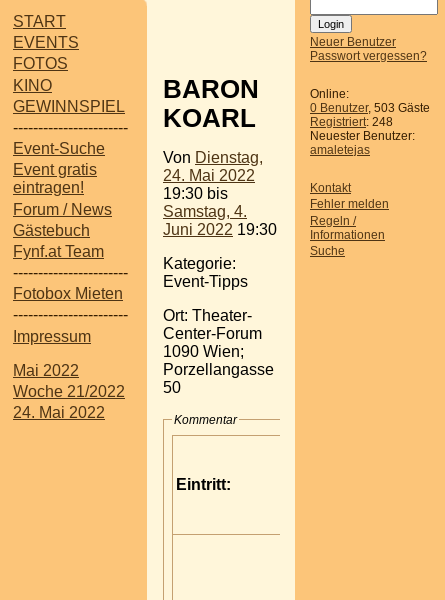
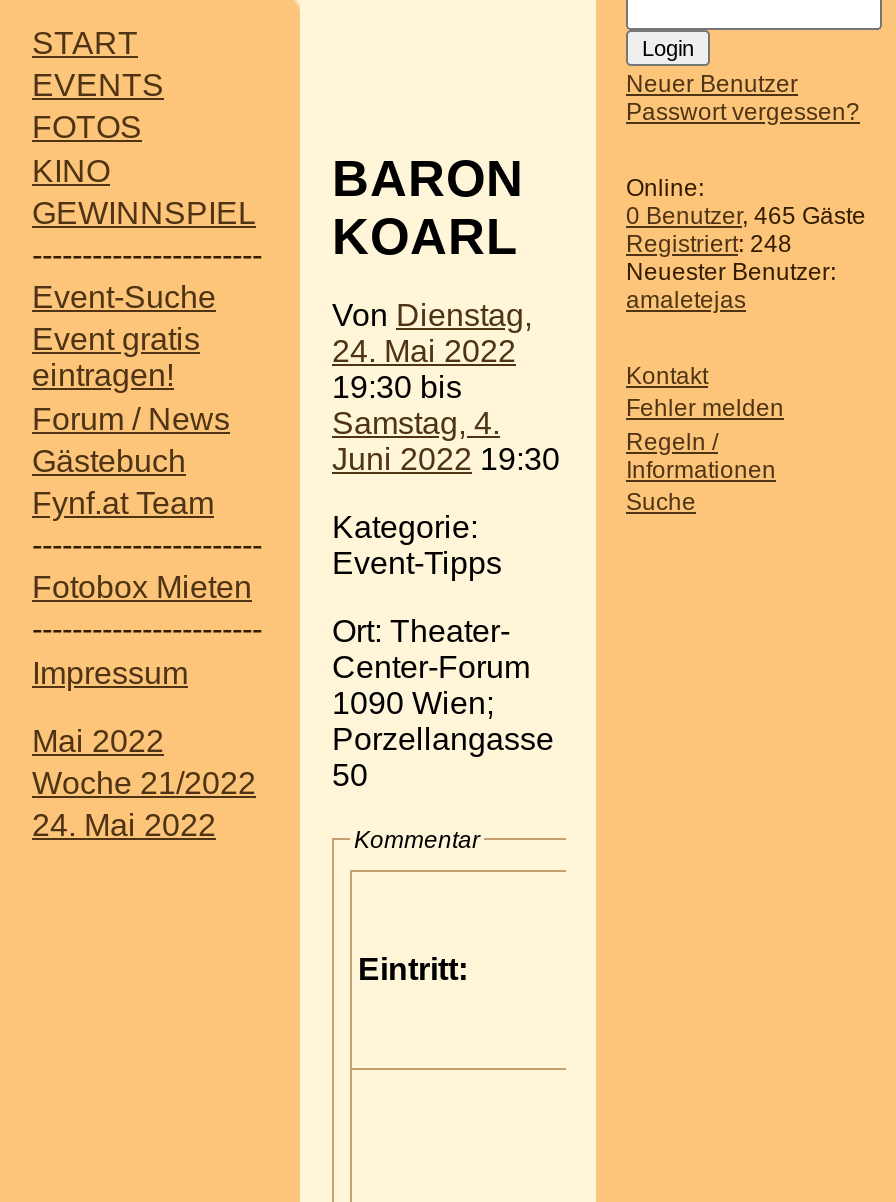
[310,101,430,115] 0 Benutzer, 503 Gäste -> [626,202,866,230] 0 Benutzer, 465 Gäste

